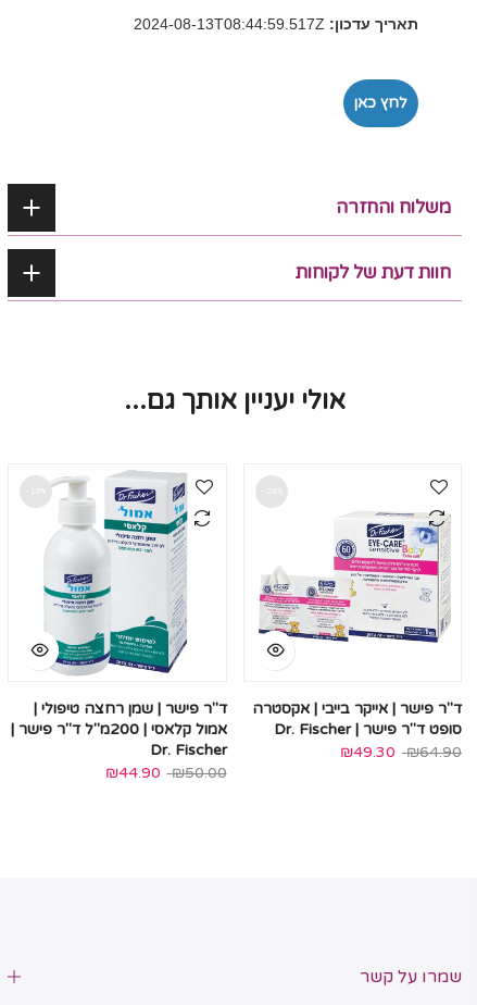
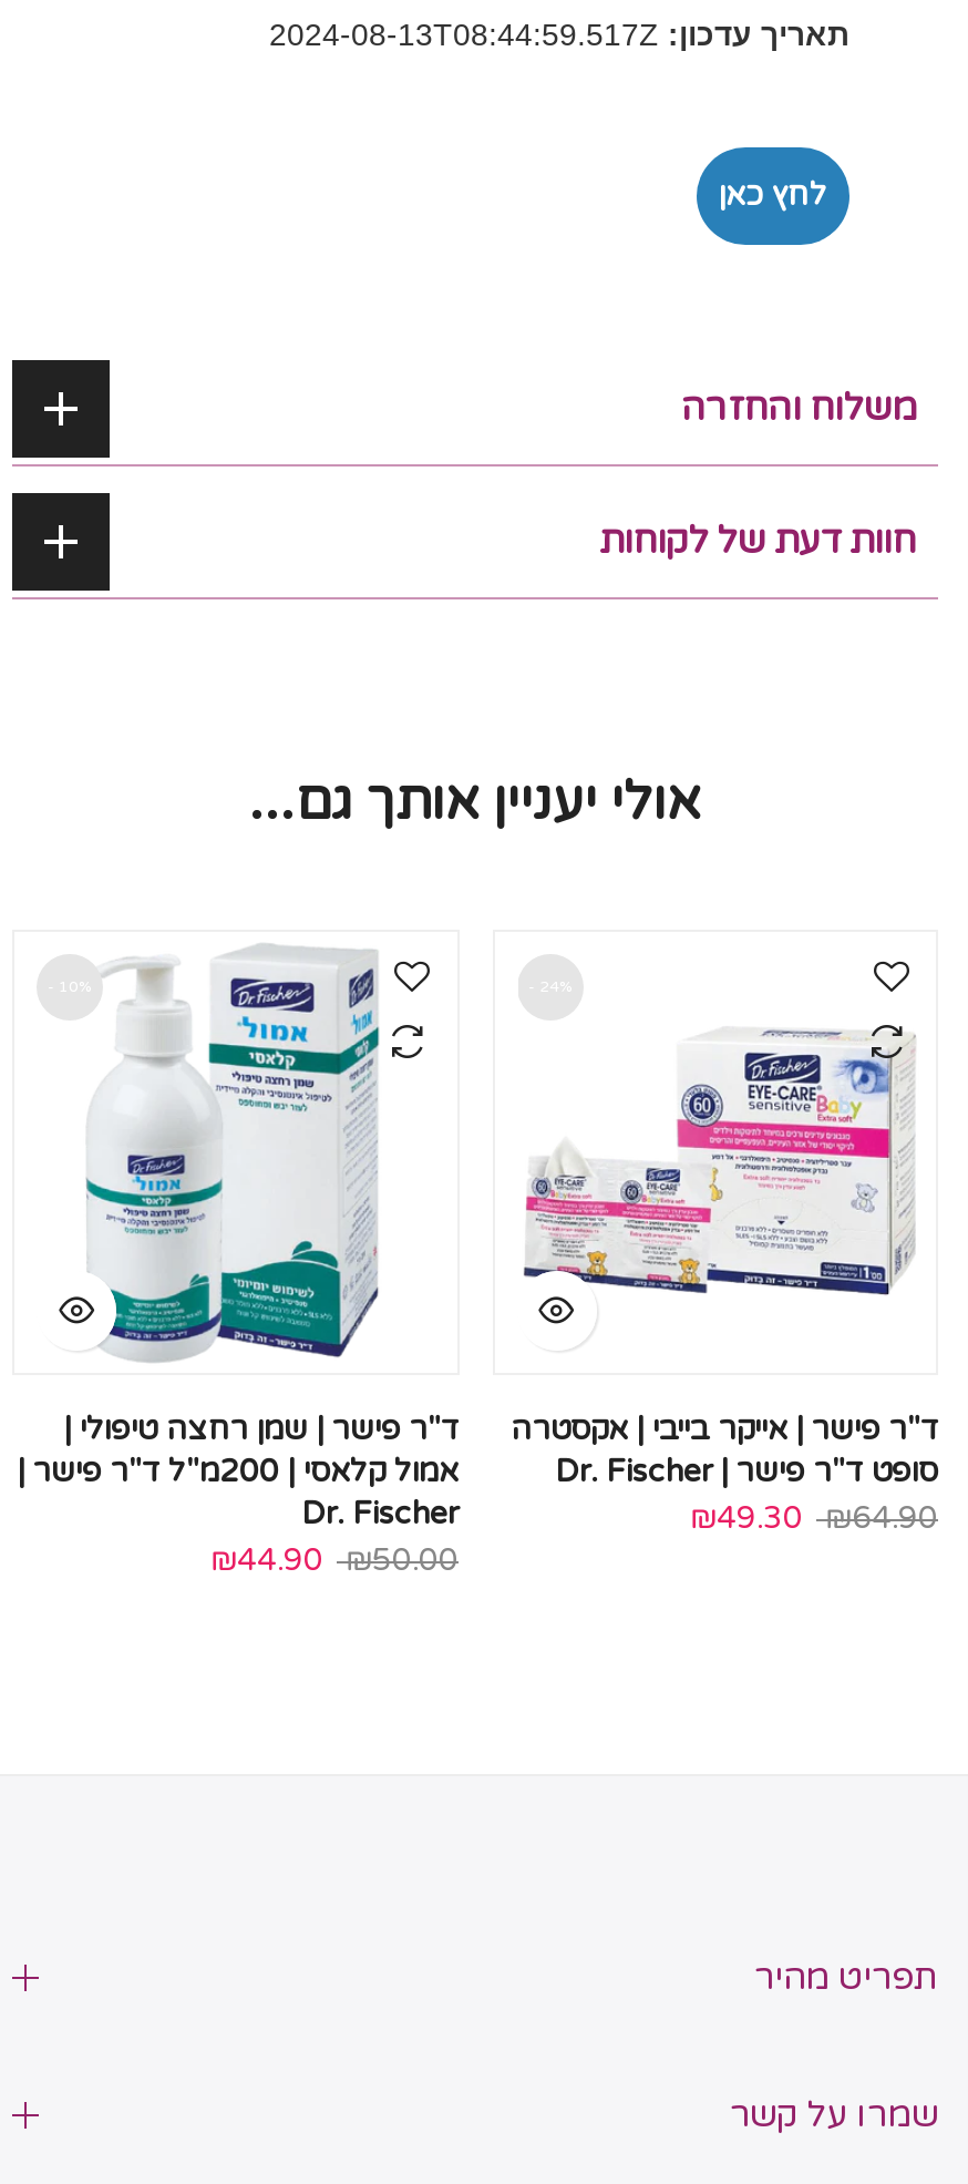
none -> [754,1957,938,2001] תפריט מהיר

